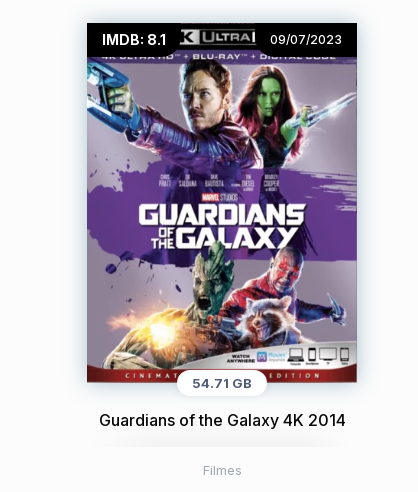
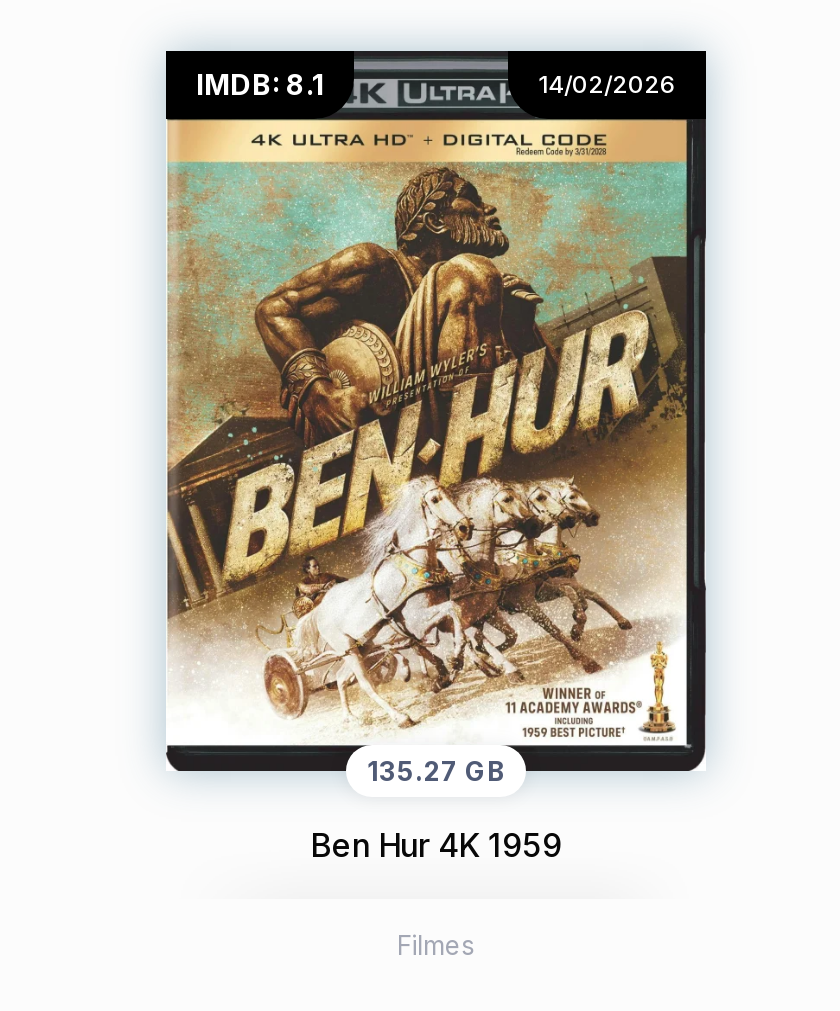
[86,25,358,384] [image] | 09/07/2023 -> [166,57,706,773] [image] | 14/02/2026
[192,375,252,391] 54.71 GB -> [367,755,505,787] 135.27 GB
[98,410,345,430] Guardians of the Galaxy 4K 2014 -> [310,825,562,865] Ben Hur 4K 1959

